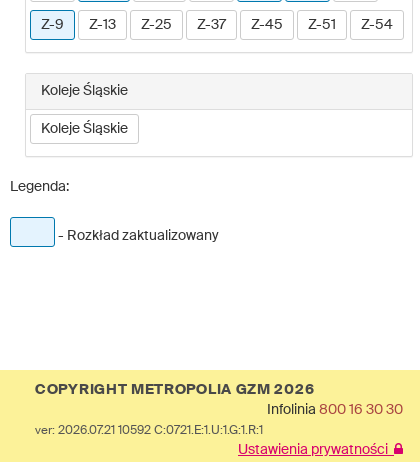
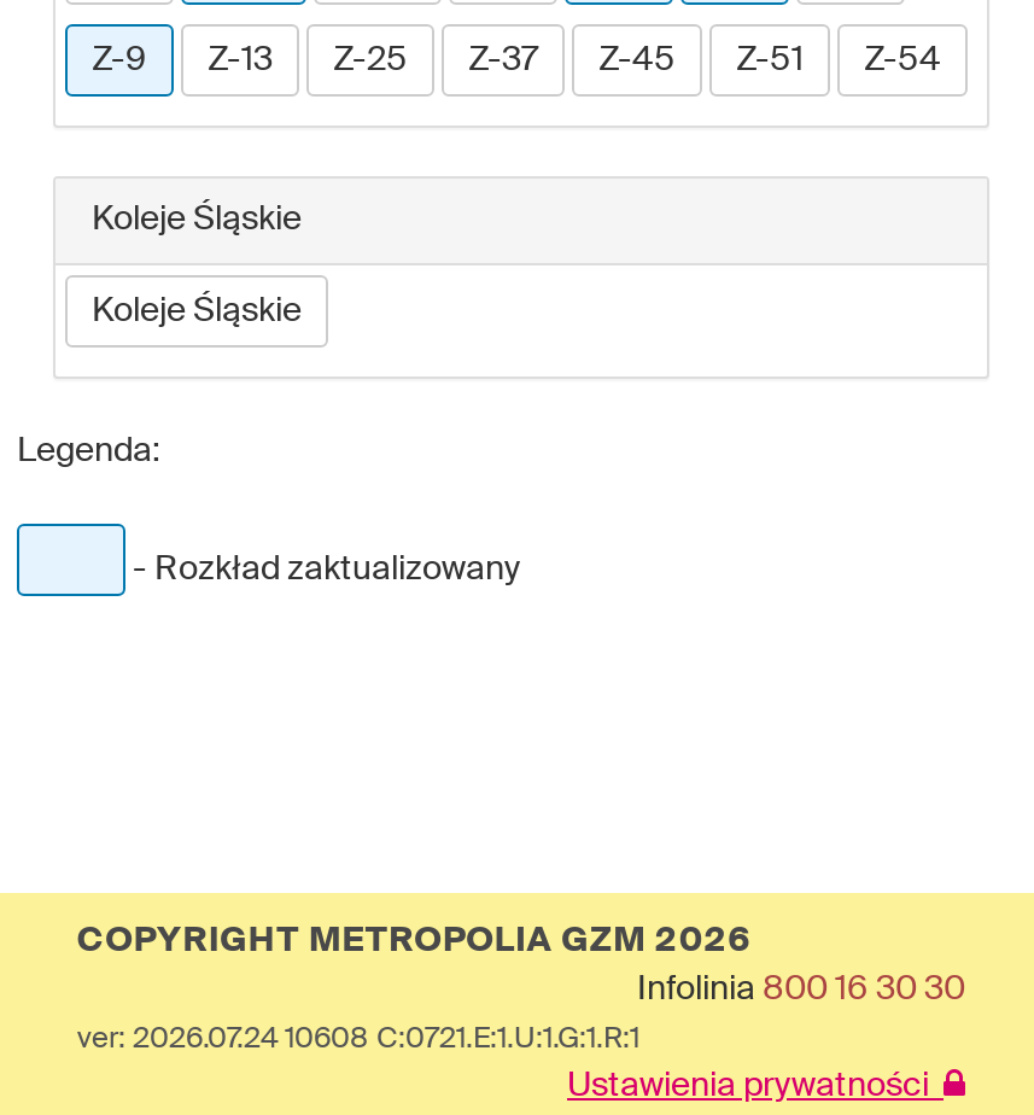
[35,425,263,437] ver: 2026.07.21 10592 C:0721.E:1.U:1.G:1.R:1 -> [77,1026,639,1055] ver: 2026.07.24 10608 C:0721.E:1.U:1.G:1.R:1

